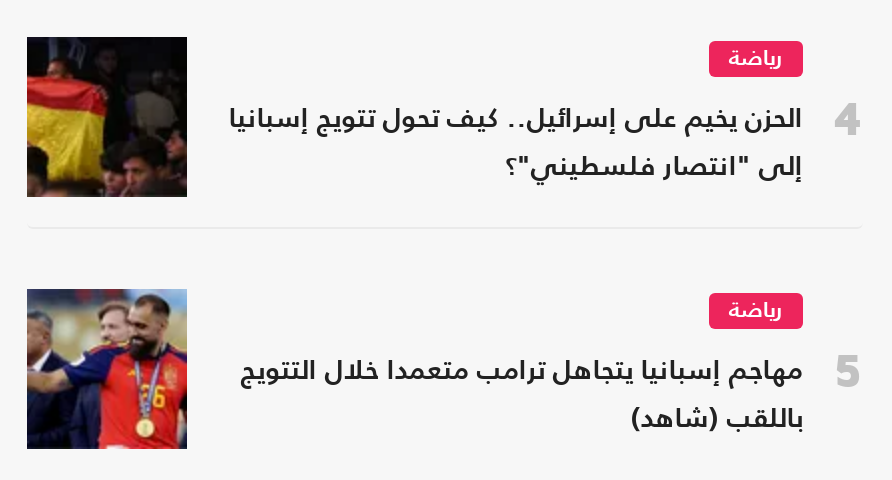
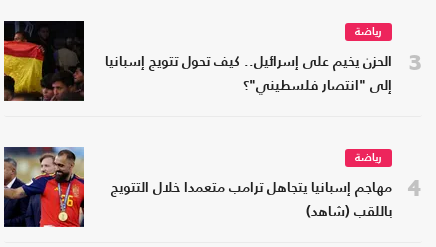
[229,90,863,146] 4 الحزن يخيم على إسرائيل.. كيف تحول تتويج إسبانيا -> [105,47,422,75] 3 الحزن يخيم على إسرائيل.. كيف تحول تتويج إسبانيا
[241,342,863,398] 5 مهاجم إسبانيا يتجاهل ترامب متعمدا خلال التتويج -> [111,173,422,201] 4 مهاجم إسبانيا يتجاهل ترامب متعمدا خلال التتويج

